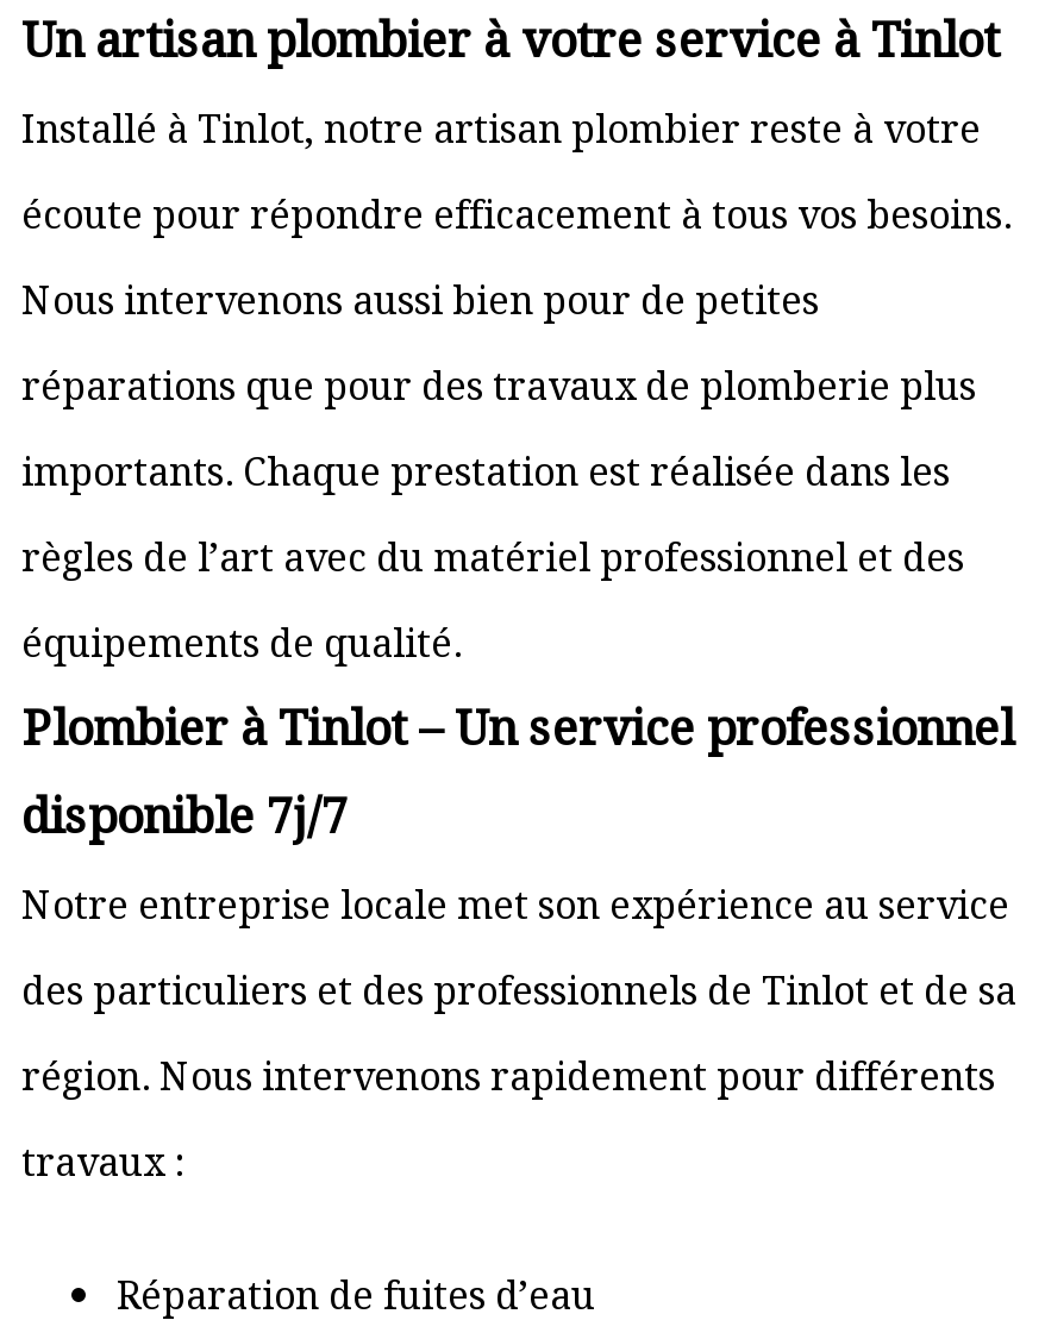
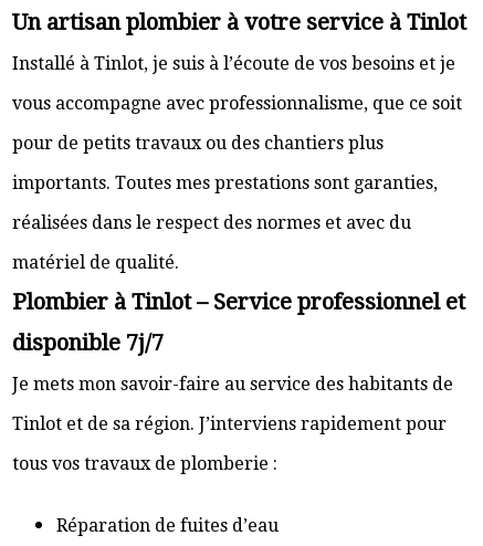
[21,107,1014,757] Installé à Tinlot, notre artisan plombier reste à votre | écoute pour répondre efficacement à tous vos besoins. | Nous intervenons aussi bien pour de petites | réparations que pour des travaux de plomberie plus | importants. Chaque prestation est réalisée dans les | règles de l’art avec du matériel professionnel et des | équipements de qualité. | Plombier à Tinlot – Un service professionnel -> [12,53,465,315] Installé à Tinlot, je suis à l’écoute de vos besoins et je | vous accompagne avec professionnalisme, que ce soit | pour de petits travaux ou des chantiers plus | importants. Toutes mes prestations sont garanties, | réalisées dans le respect des normes et avec du | matériel de qualité. | Plombier à Tinlot – Service professionnel et
[21,883,1016,1185] Notre entreprise locale met son expérience au service | des particuliers et des professionnels de Tinlot et de sa | région. Nous intervenons rapidement pour différents | travaux : -> [12,374,453,474] Je mets mon savoir-faire au service des habitants de | Tinlot et de sa région. J’interviens rapidement pour | tous vos travaux de plomberie :

